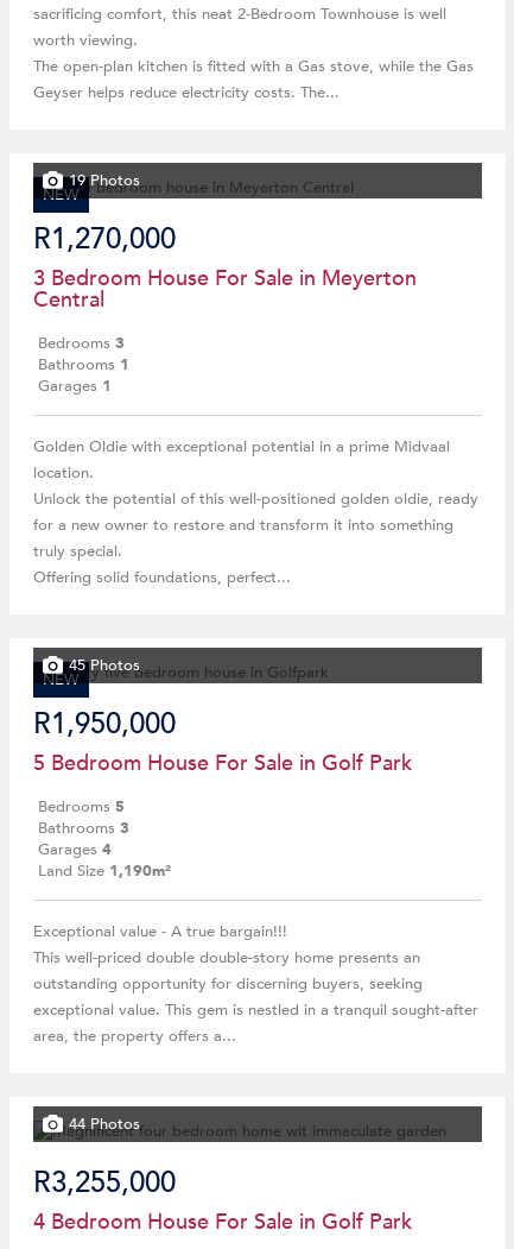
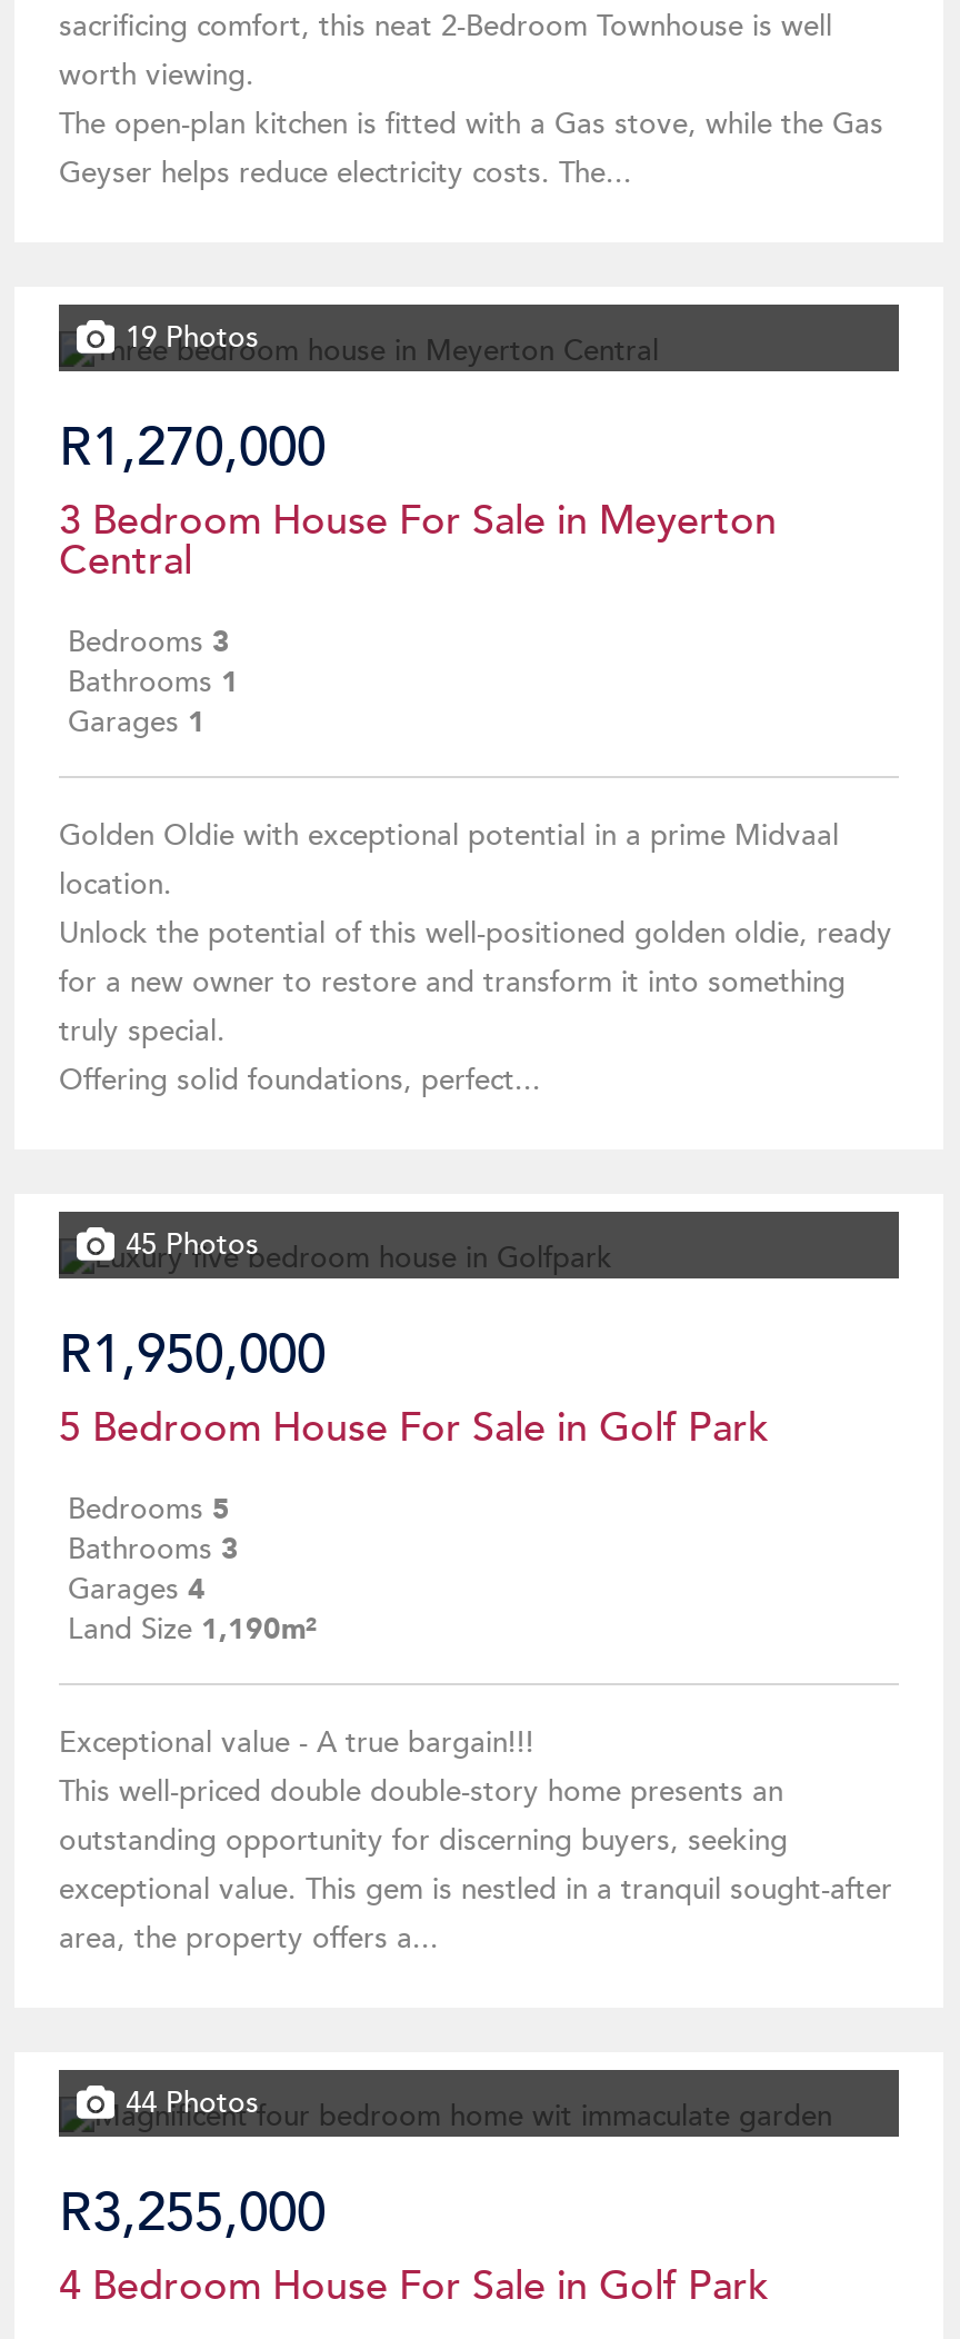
[43,184,80,206] NEW -> none
[43,669,80,690] NEW -> none

